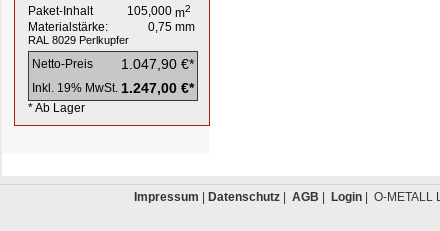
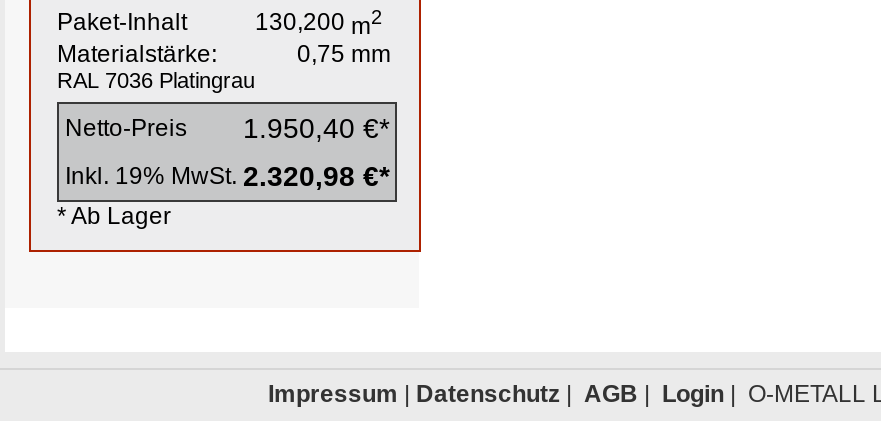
[127,3,191,20] 105,000 m2 -> [255,6,383,40] 130,200 m2
[28,34,129,46] RAL 8029 Perlkupfer -> [57,68,255,92] RAL 7036 Platingrau
[32,56,194,72] Netto-Preis 1.047,90 €* -> [65,112,389,144] Netto-Preis 1.950,40 €*
[32,80,194,96] Inkl. 19% MwSt. 1.247,00 €* -> [65,160,389,192] Inkl. 19% MwSt. 2.320,98 €*

